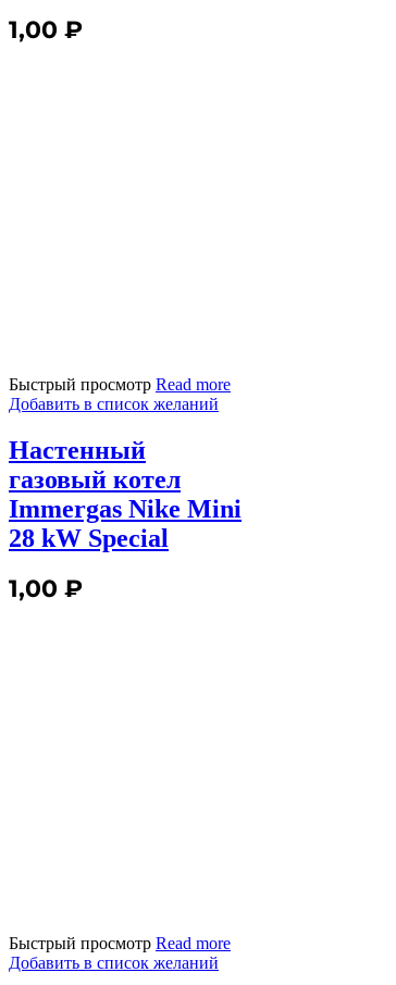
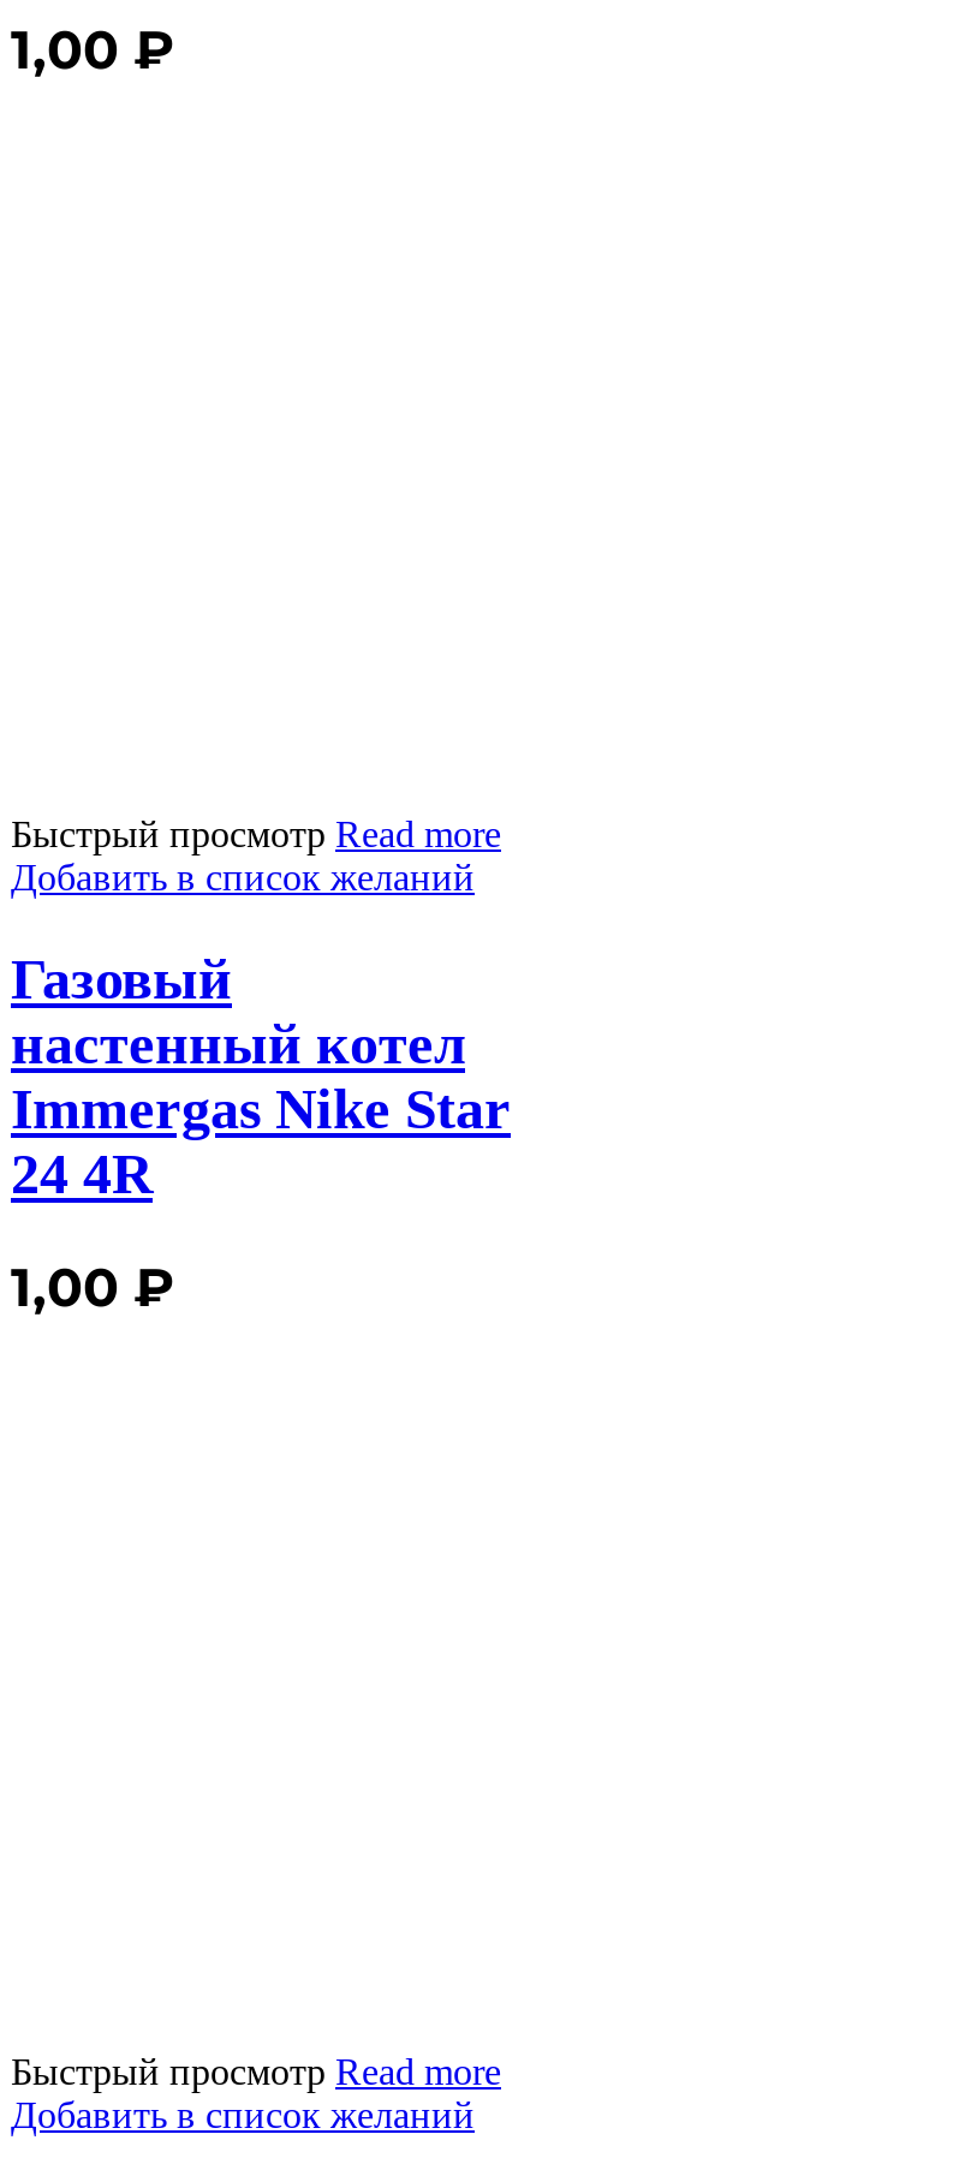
[9,435,242,552] Настенный | газовый котел | Immergas Nike Mini | 28 kW Special -> [11,948,511,1205] Газовый | настенный котел | Immergas Nike Star | 24 4R

